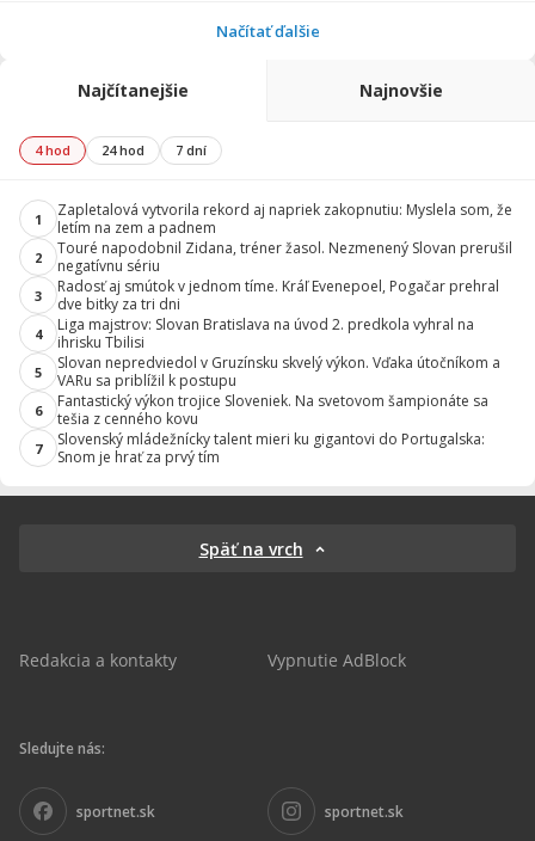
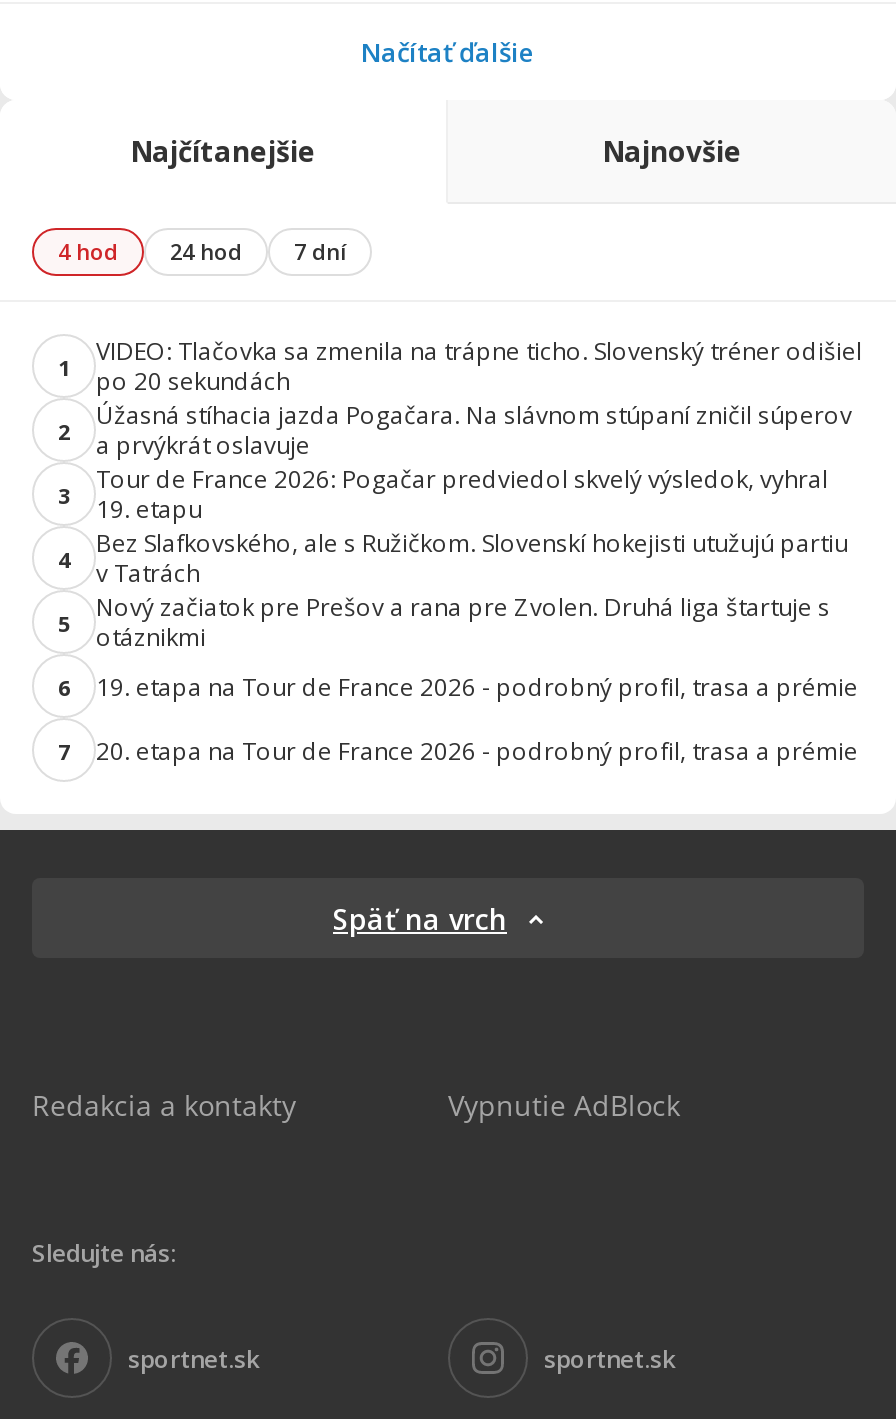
[57,199,512,238] Zapletalová vytvorila rekord aj napriek zakopnutiu: Myslela som, že | letím na zem a padnem -> [96,334,862,398] VIDEO: Tlačovka sa zmenila na trápne ticho. Slovenský tréner odišiel | po 20 sekundách
[57,238,512,276] Touré napodobnil Zidana, tréner žasol. Nezmenený Slovan prerušil | negatívnu sériu -> [96,398,852,462] Úžasná stíhacia jazda Pogačara. Na slávnom stúpaní zničil súperov | a prvýkrát oslavuje
[57,276,499,314] Radosť aj smútok v jednom tíme. Kráľ Evenepoel, Pogačar prehral | dve bitky za tri dni -> [96,462,828,526] Tour de France 2026: Pogačar predviedol skvelý výsledok, vyhral | 19. etapu
[57,314,474,352] Liga majstrov: Slovan Bratislava na úvod 2. predkola vyhral na | ihrisku Tbilisi -> [96,526,848,590] Bez Slafkovského, ale s Ružičkom. Slovenskí hokejisti utužujú partiu | v Tatrách
[57,352,500,391] Slovan nepredviedol v Gruzínsku skvelý výkon. Vďaka útočníkom a | VARu sa priblížil k postupu -> [96,590,830,654] Nový začiatok pre Prešov a rana pre Zvolen. Druhá liga štartuje s | otáznikmi
[57,391,488,429] Fantastický výkon trojice Sloveniek. Na svetovom šampionáte sa | tešia z cenného kovu -> [96,669,858,703] 19. etapa na Tour de France 2026 - podrobný profil, trasa a prémie
[57,429,485,467] Slovenský mládežnícky talent mieri ku gigantovi do Portugalska: | Snom je hrať za prvý tím -> [96,733,858,767] 20. etapa na Tour de France 2026 - podrobný profil, trasa a prémie

